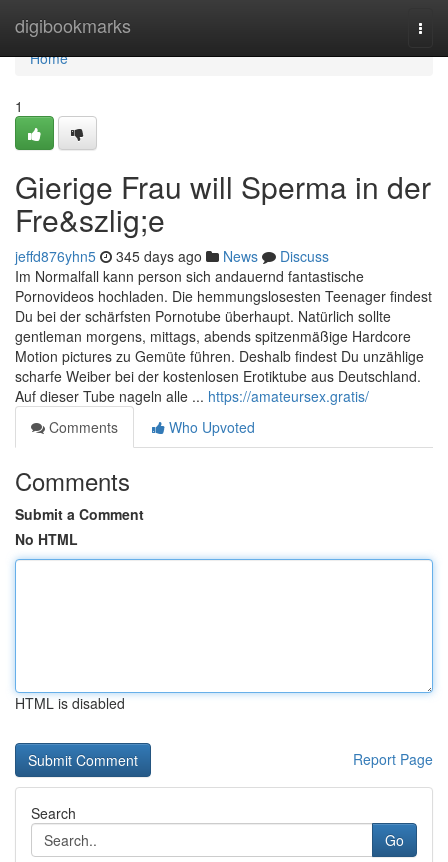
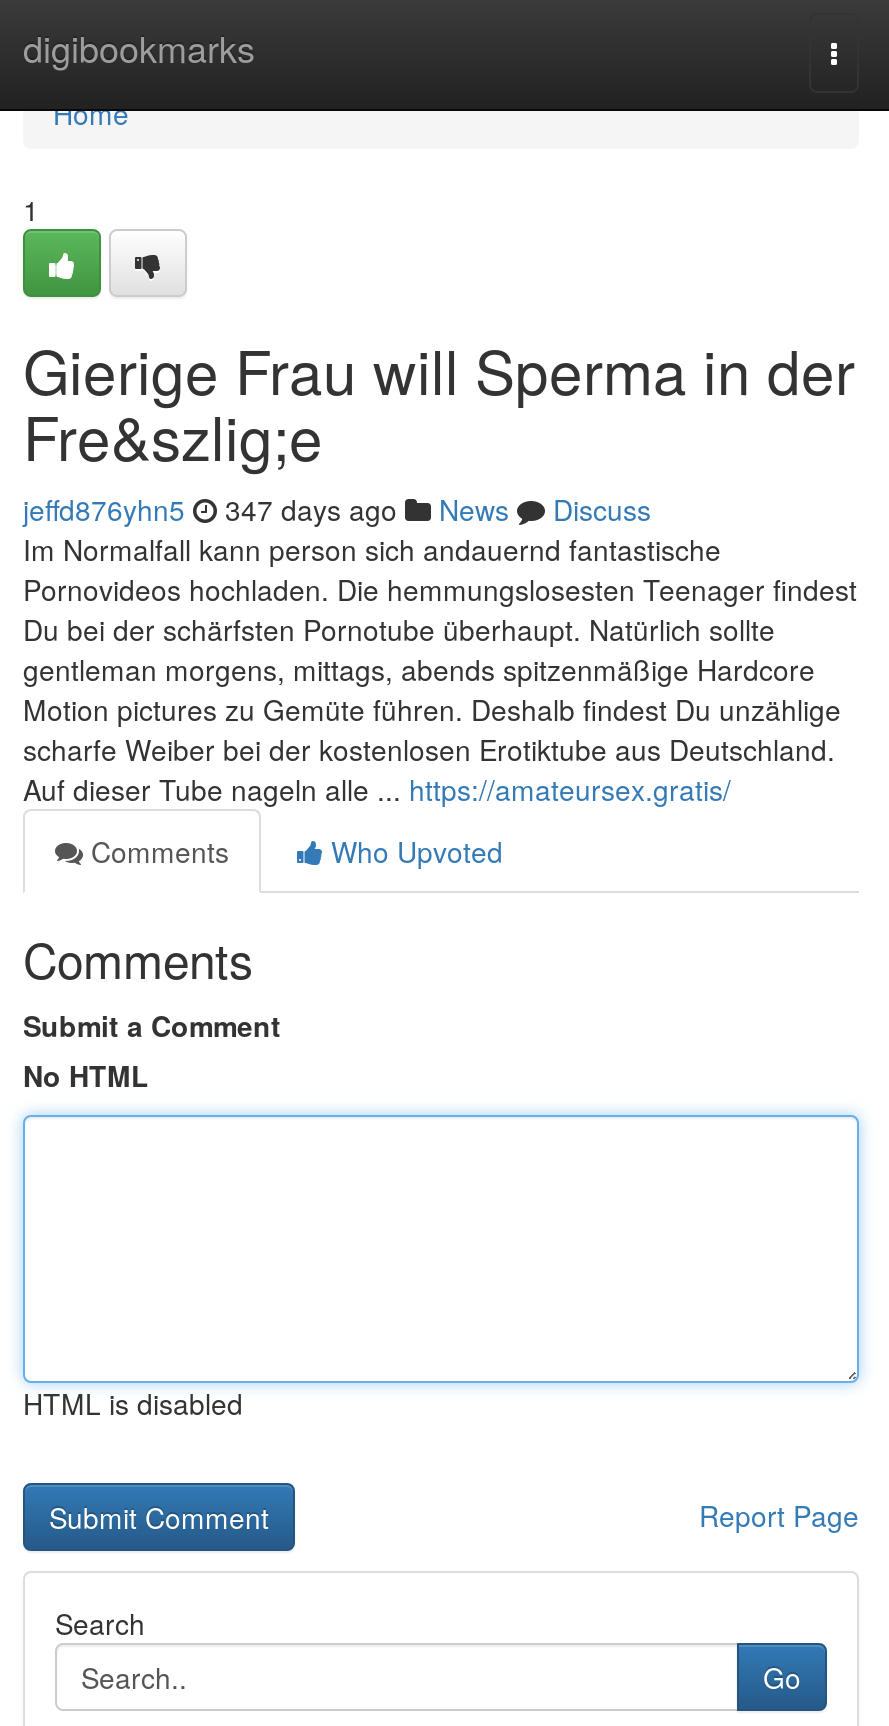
[15,246,329,266] jeffd876yhn5 345 days ago News Discuss -> [23,489,651,529] jeffd876yhn5 347 days ago News Discuss

